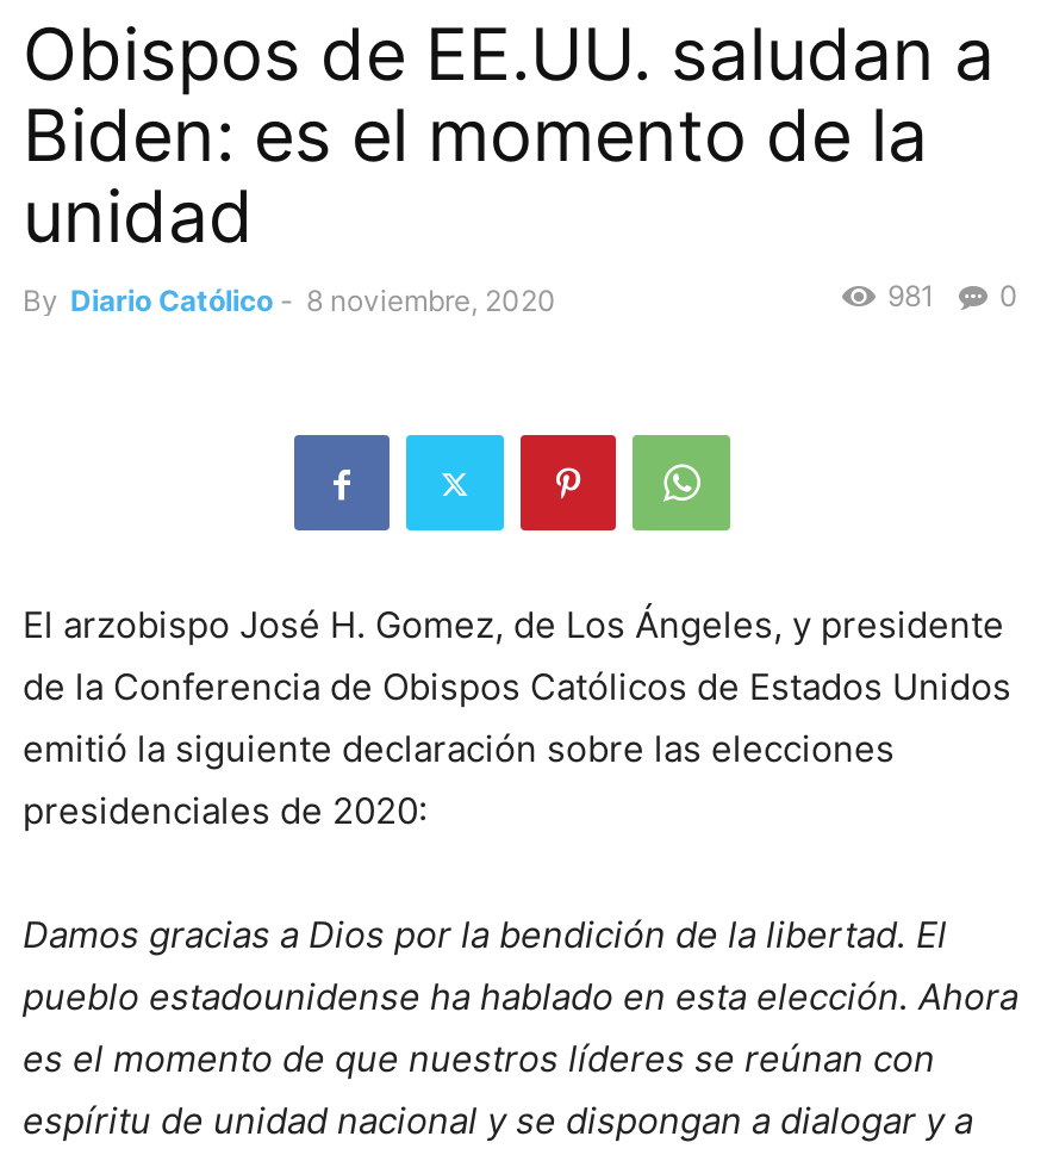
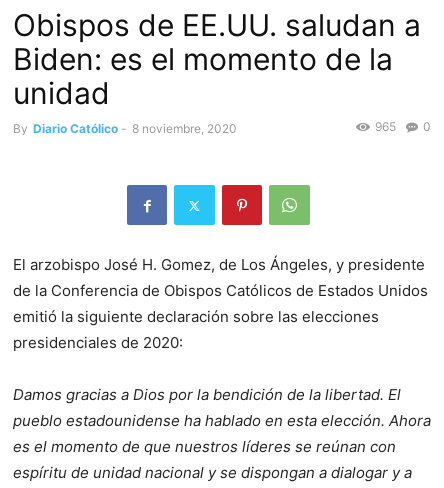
[887,278,1018,313] 981 0 -> [375,119,431,134] 965 0

